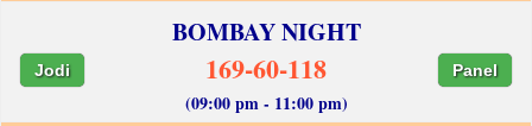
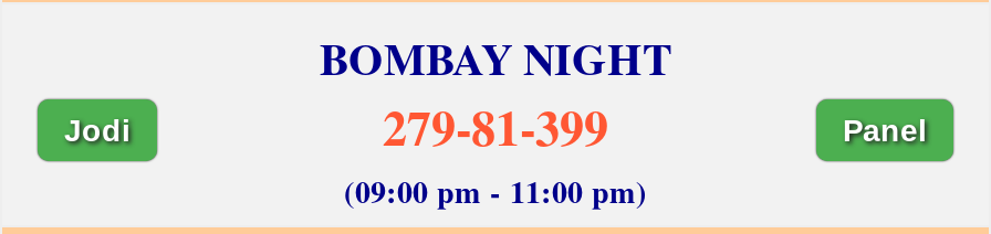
[205,49,327,88] 169-60-118 -> [383,90,608,163] 279-81-399

